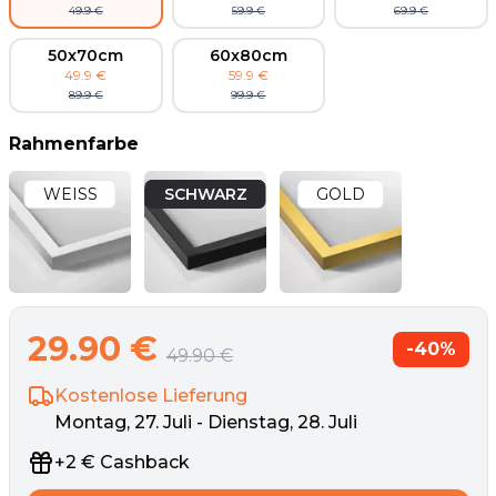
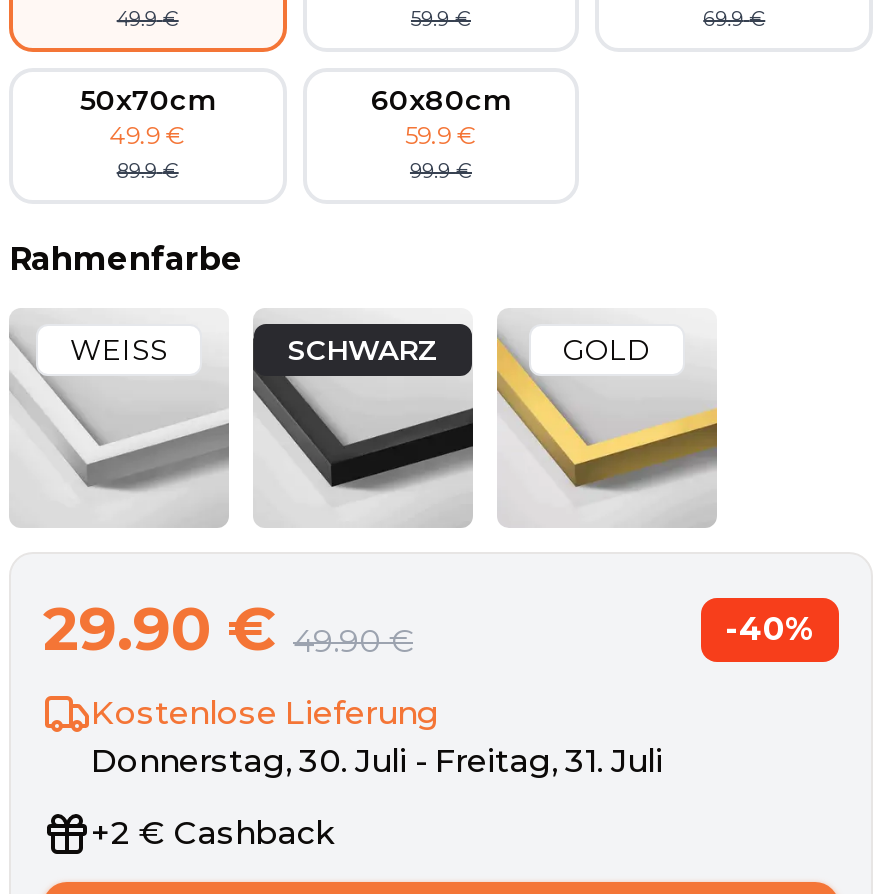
[54,412,357,433] Montag, 27. Juli - Dienstag, 28. Juli -> [91,742,663,780] Donnerstag, 30. Juli - Freitag, 31. Juli

